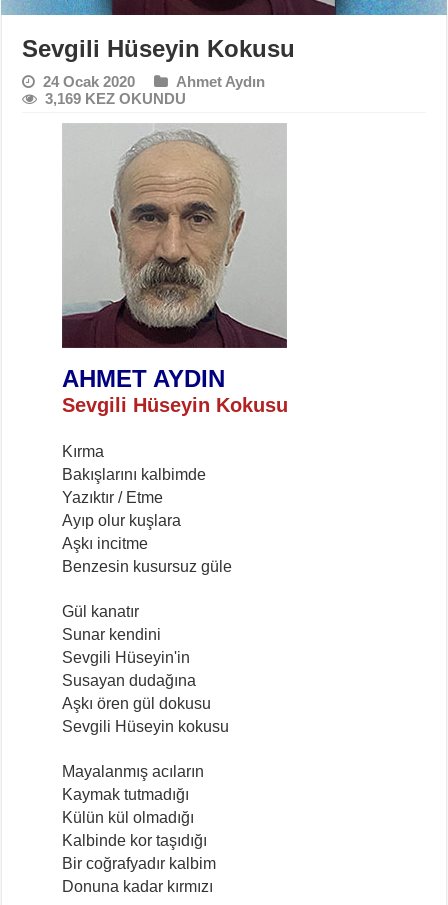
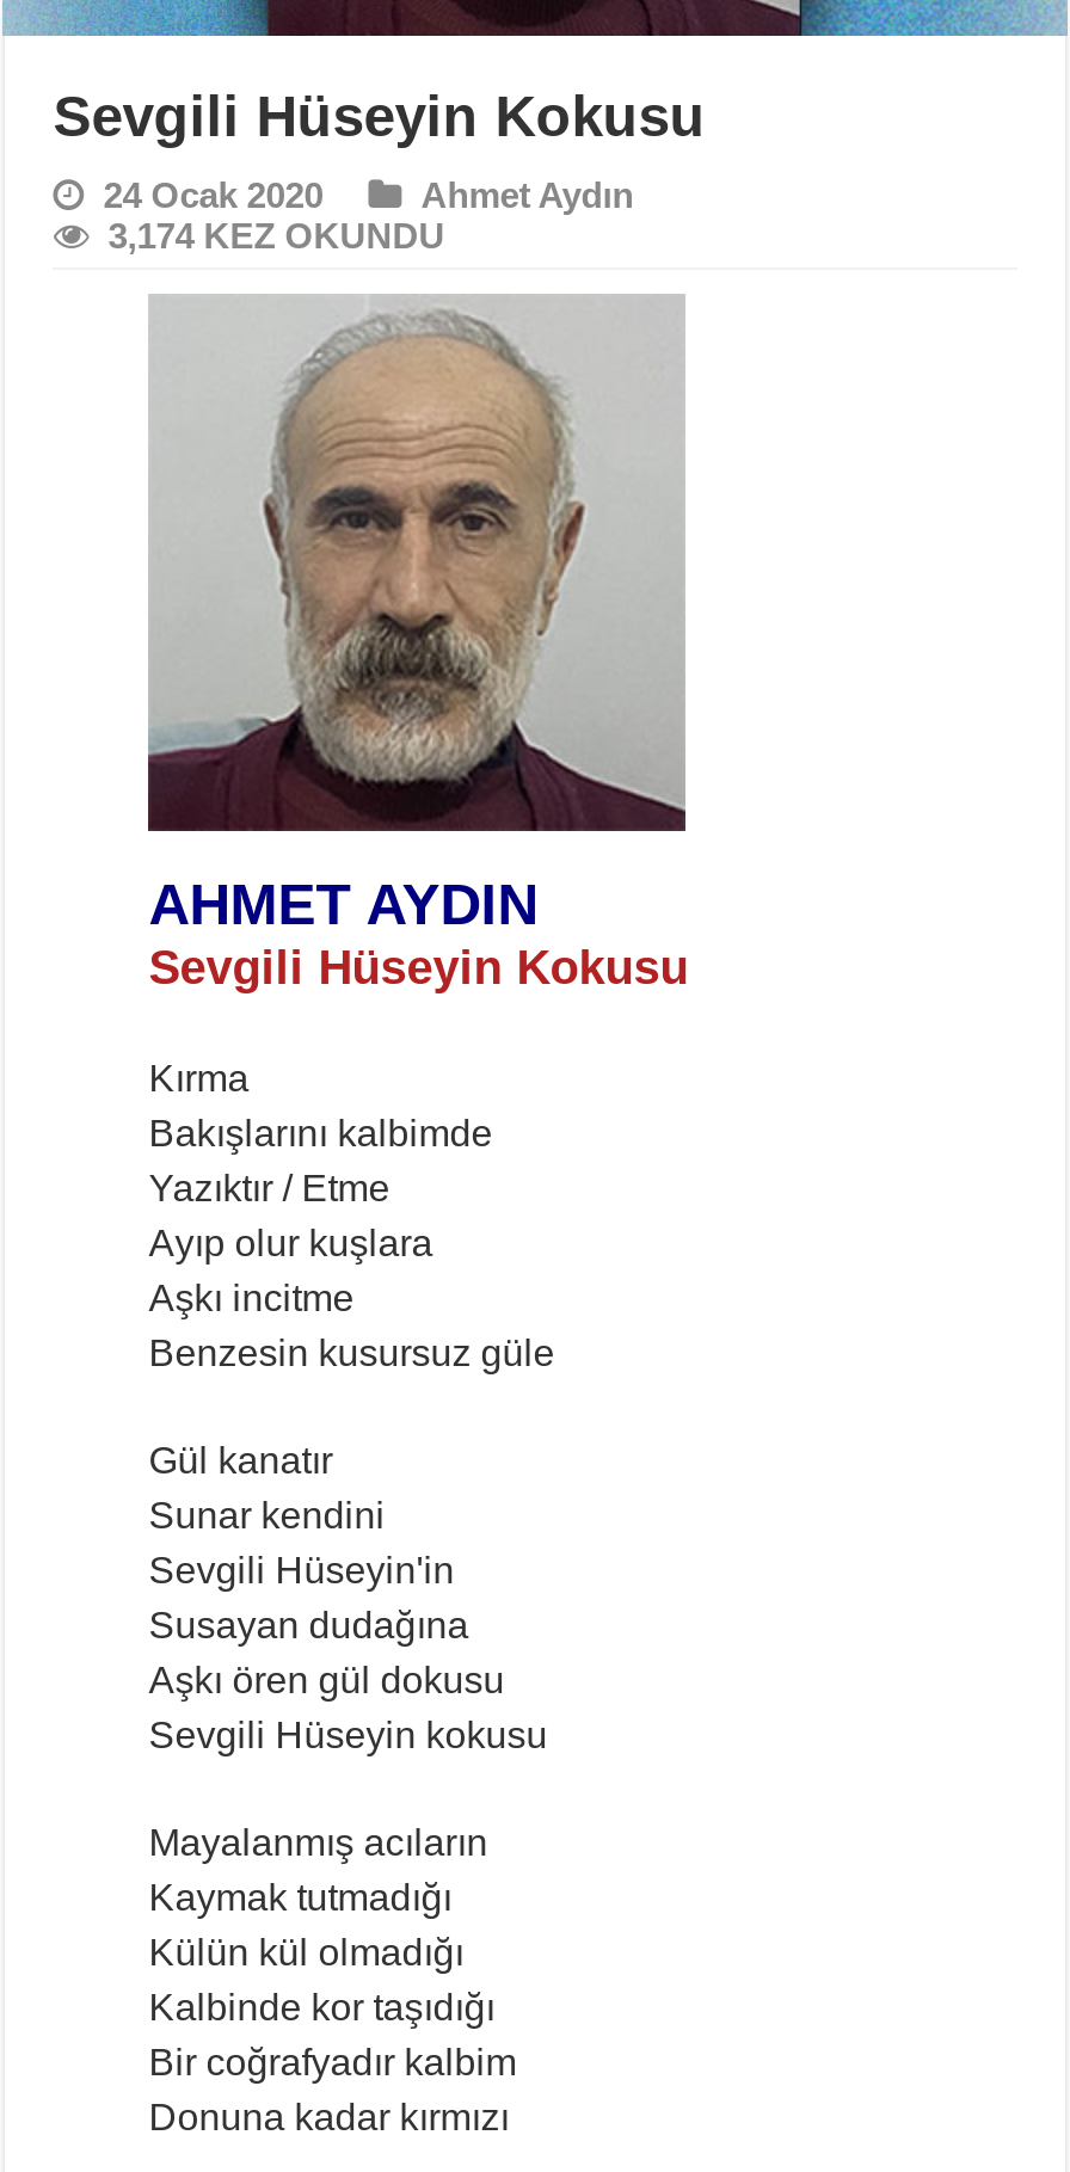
[45,90,186,107] 3,169 KEZ OKUNDU -> [108,214,445,255] 3,174 KEZ OKUNDU

